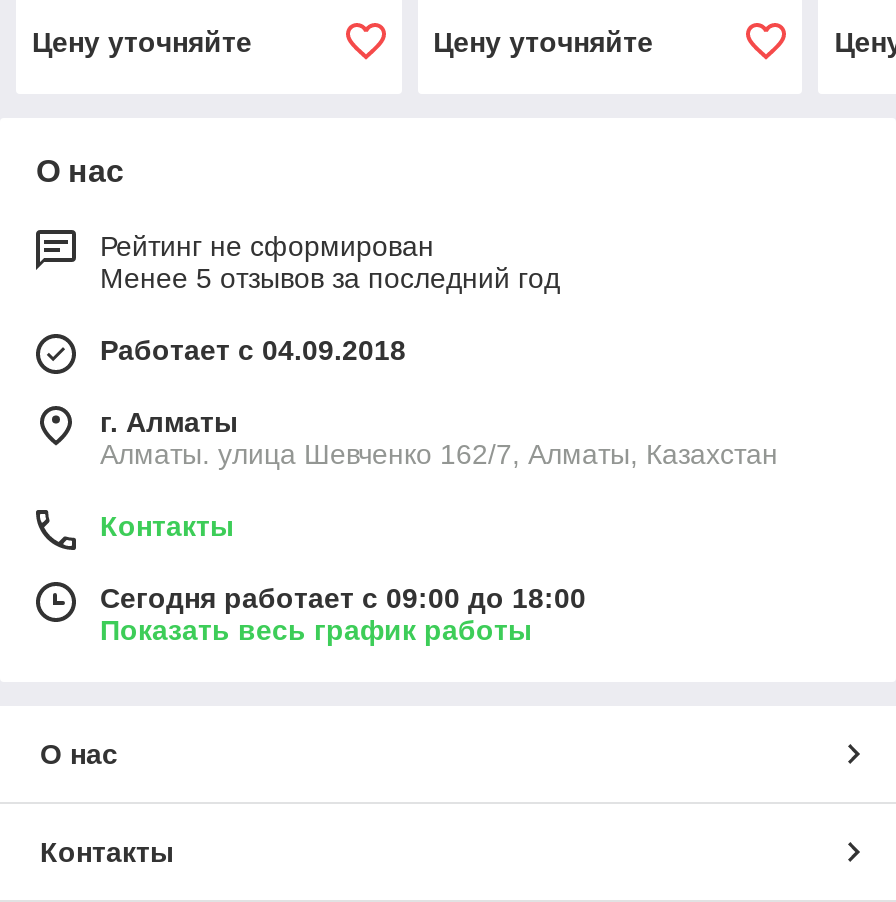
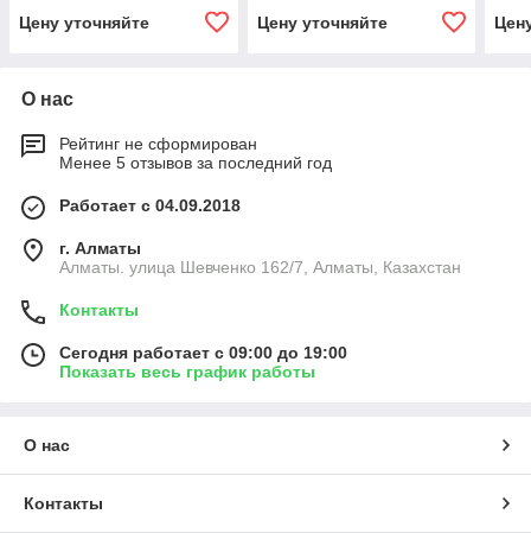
[100,583,586,615] Сегодня работает с 09:00 до 18:00 -> [59,344,347,363] Сегодня работает с 09:00 до 19:00

